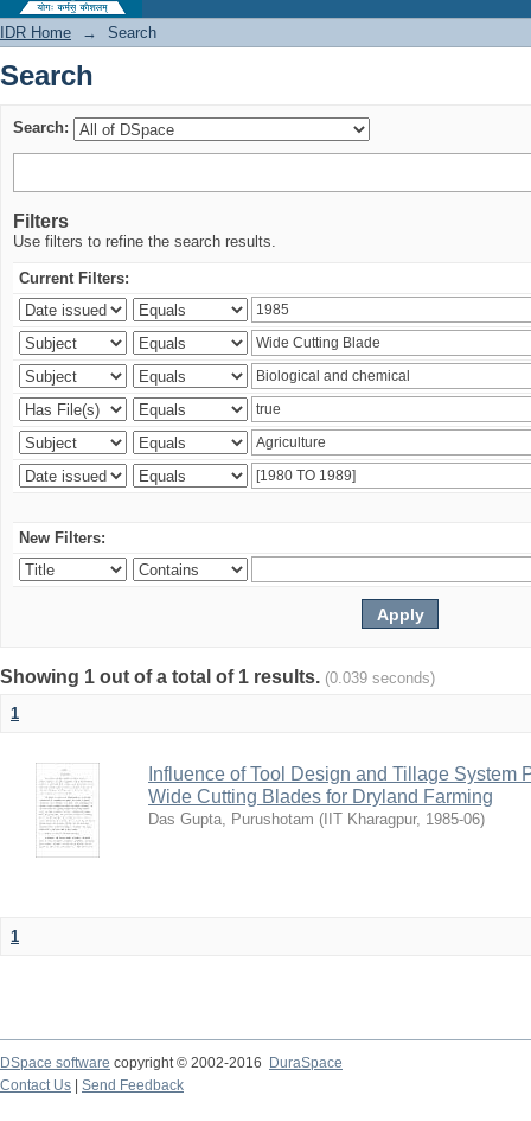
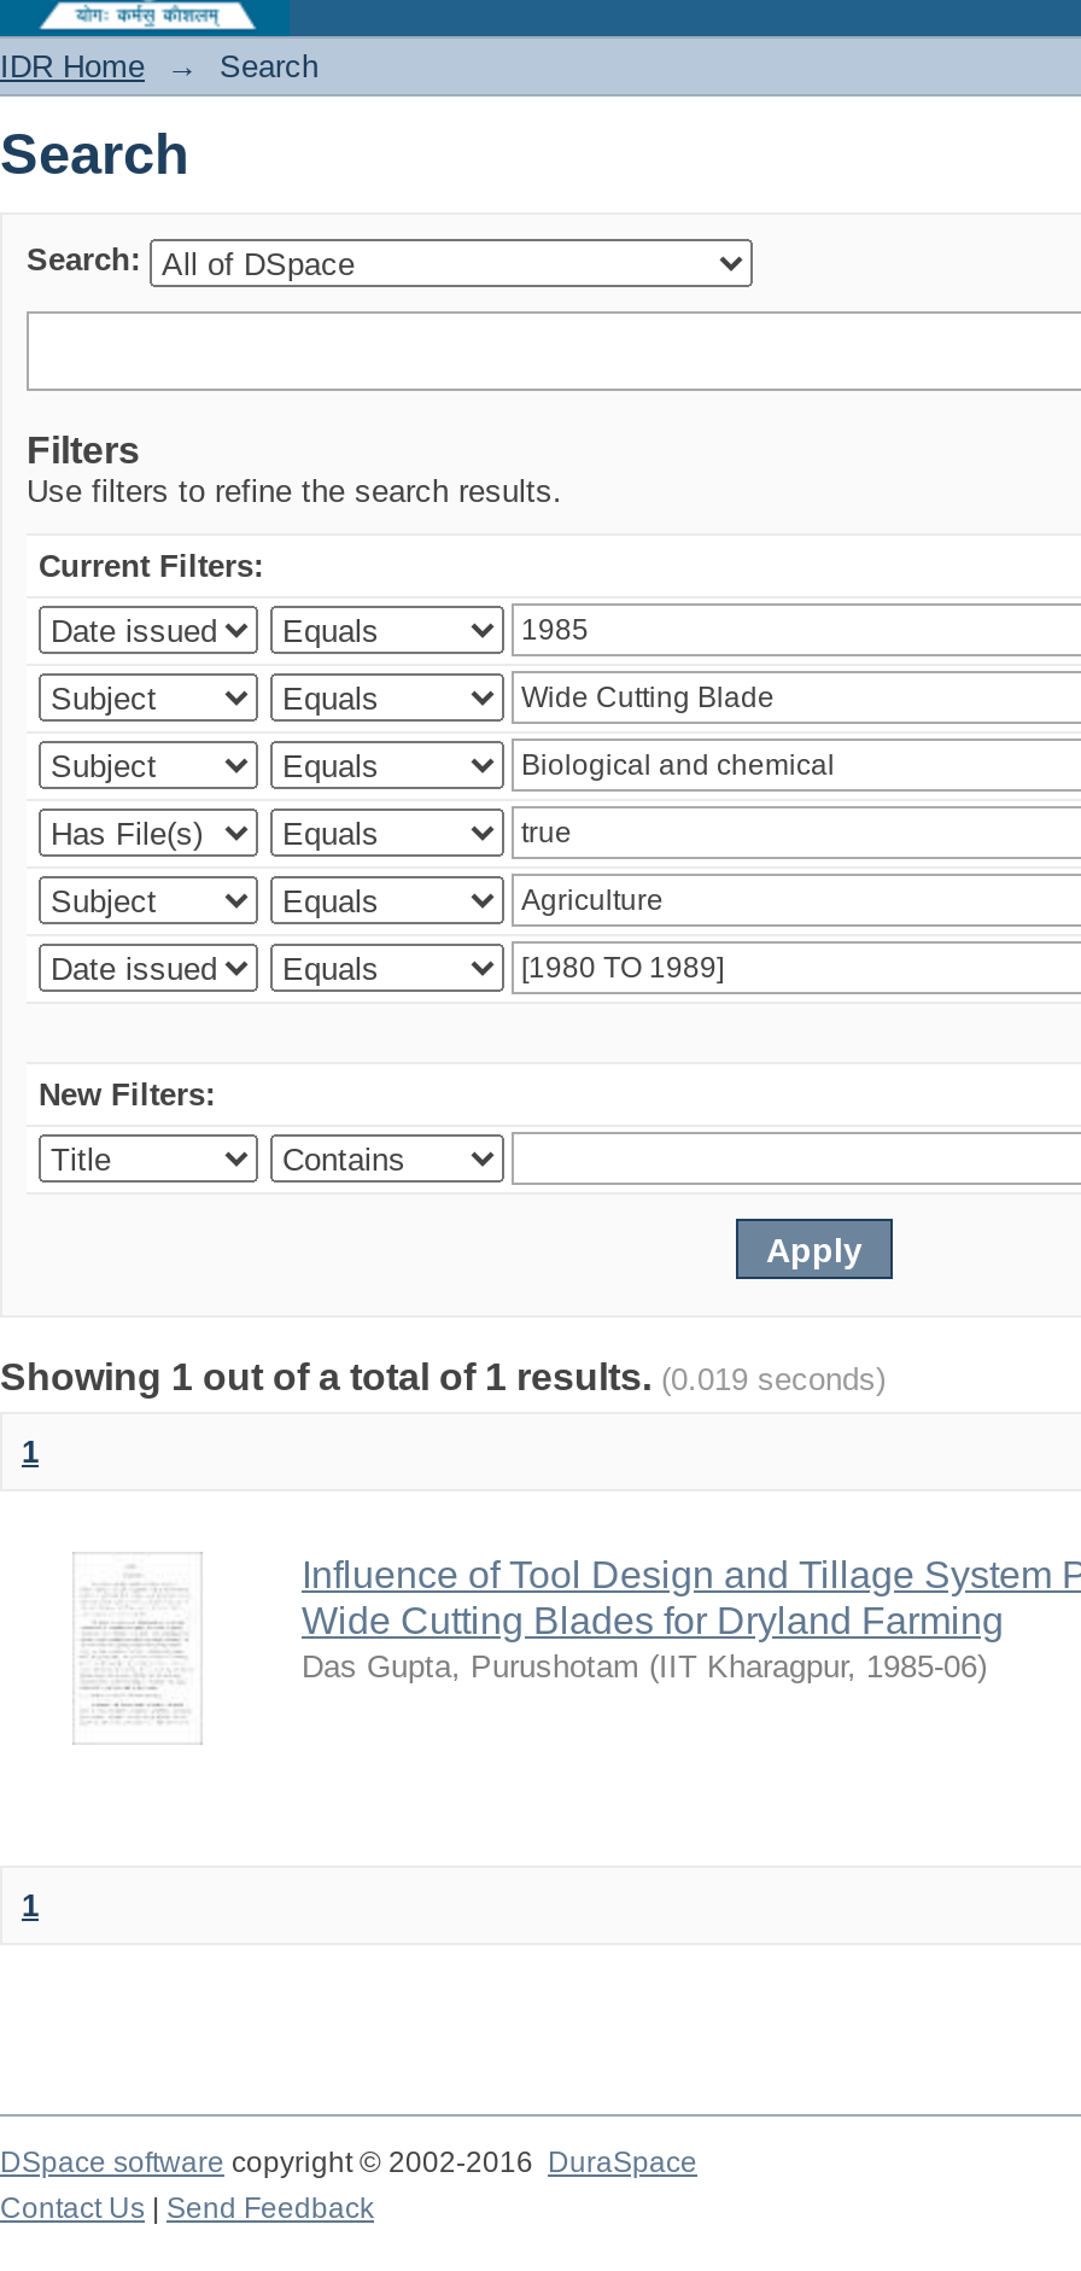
[0,667,435,687] Showing 1 out of a total of 1 results. (0.039 seconds) -> [0,1356,886,1397] Showing 1 out of a total of 1 results. (0.019 seconds)

